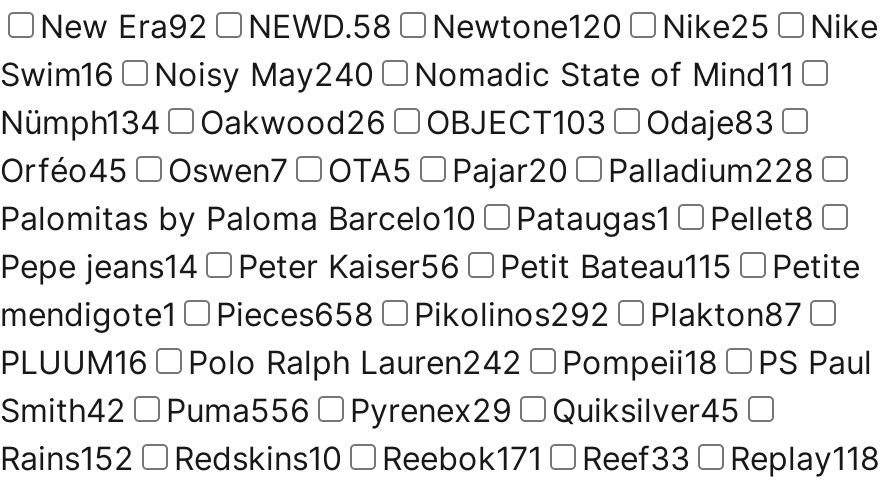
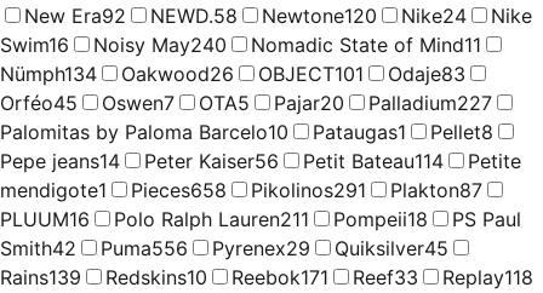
[40,6,878,46] New Era92 NEWD.58 Newtone120 Nike25 Nike -> [24,4,532,28] New Era92 NEWD.58 Newtone120 Nike24 Nike
[0,102,774,142] Nümph134 Oakwood26 OBJECT103 Odaje83 -> [0,62,465,86] Nümph134 Oakwood26 OBJECT101 Odaje83
[0,150,814,190] Orféo45 Oswen7 OTA5 Pajar20 Palladium228 -> [0,91,492,115] Orféo45 Oswen7 OTA5 Pajar20 Palladium227
[0,246,860,286] Pepe jeans14 Peter Kaiser56 Petit Bateau115 Petite -> [0,149,521,173] Pepe jeans14 Peter Kaiser56 Petit Bateau114 Petite
[0,294,802,334] mendigote1 Pieces658 Pikolinos292 Plakton87 -> [0,178,482,202] mendigote1 Pieces658 Pikolinos291 Plakton87
[188,342,522,382] Polo Ralph Lauren242 -> [114,207,309,231] Polo Ralph Lauren211
[0,438,880,478] Rains152 Redskins10 Reebok171 Reef33 Replay118 -> [0,265,533,289] Rains139 Redskins10 Reebok171 Reef33 Replay118

